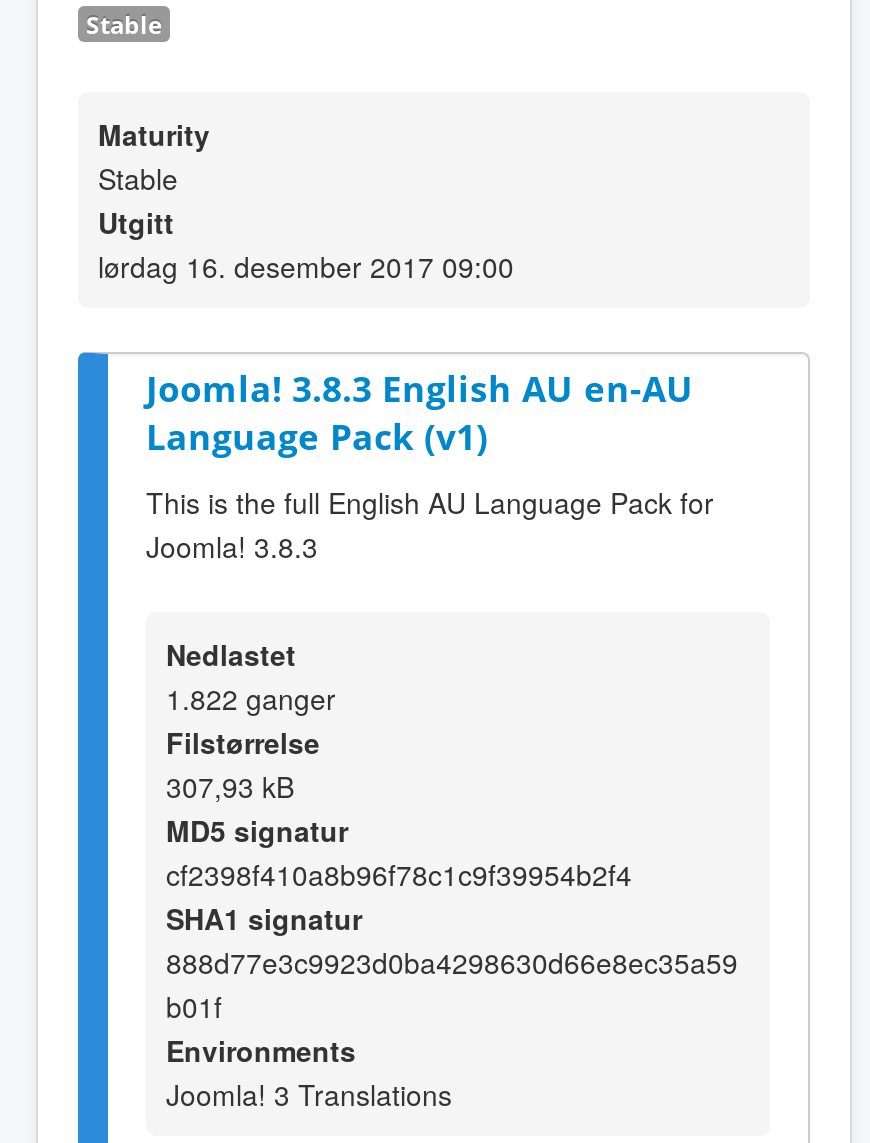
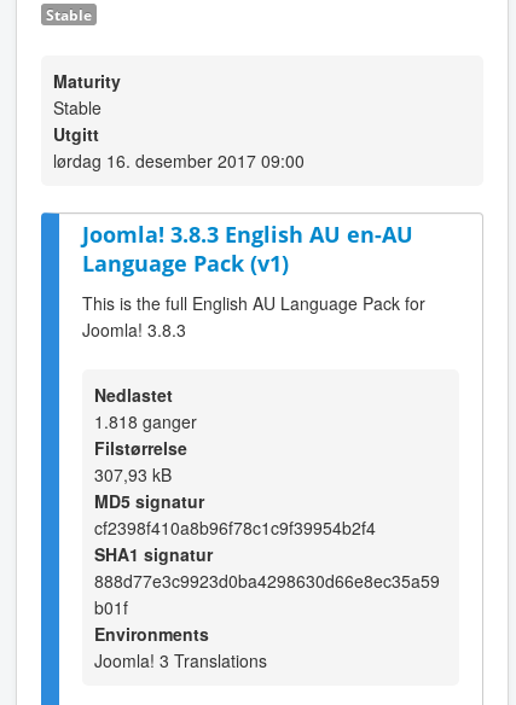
[166,678,336,718] 1.822 ganger -> [94,409,197,433] 1.818 ganger

